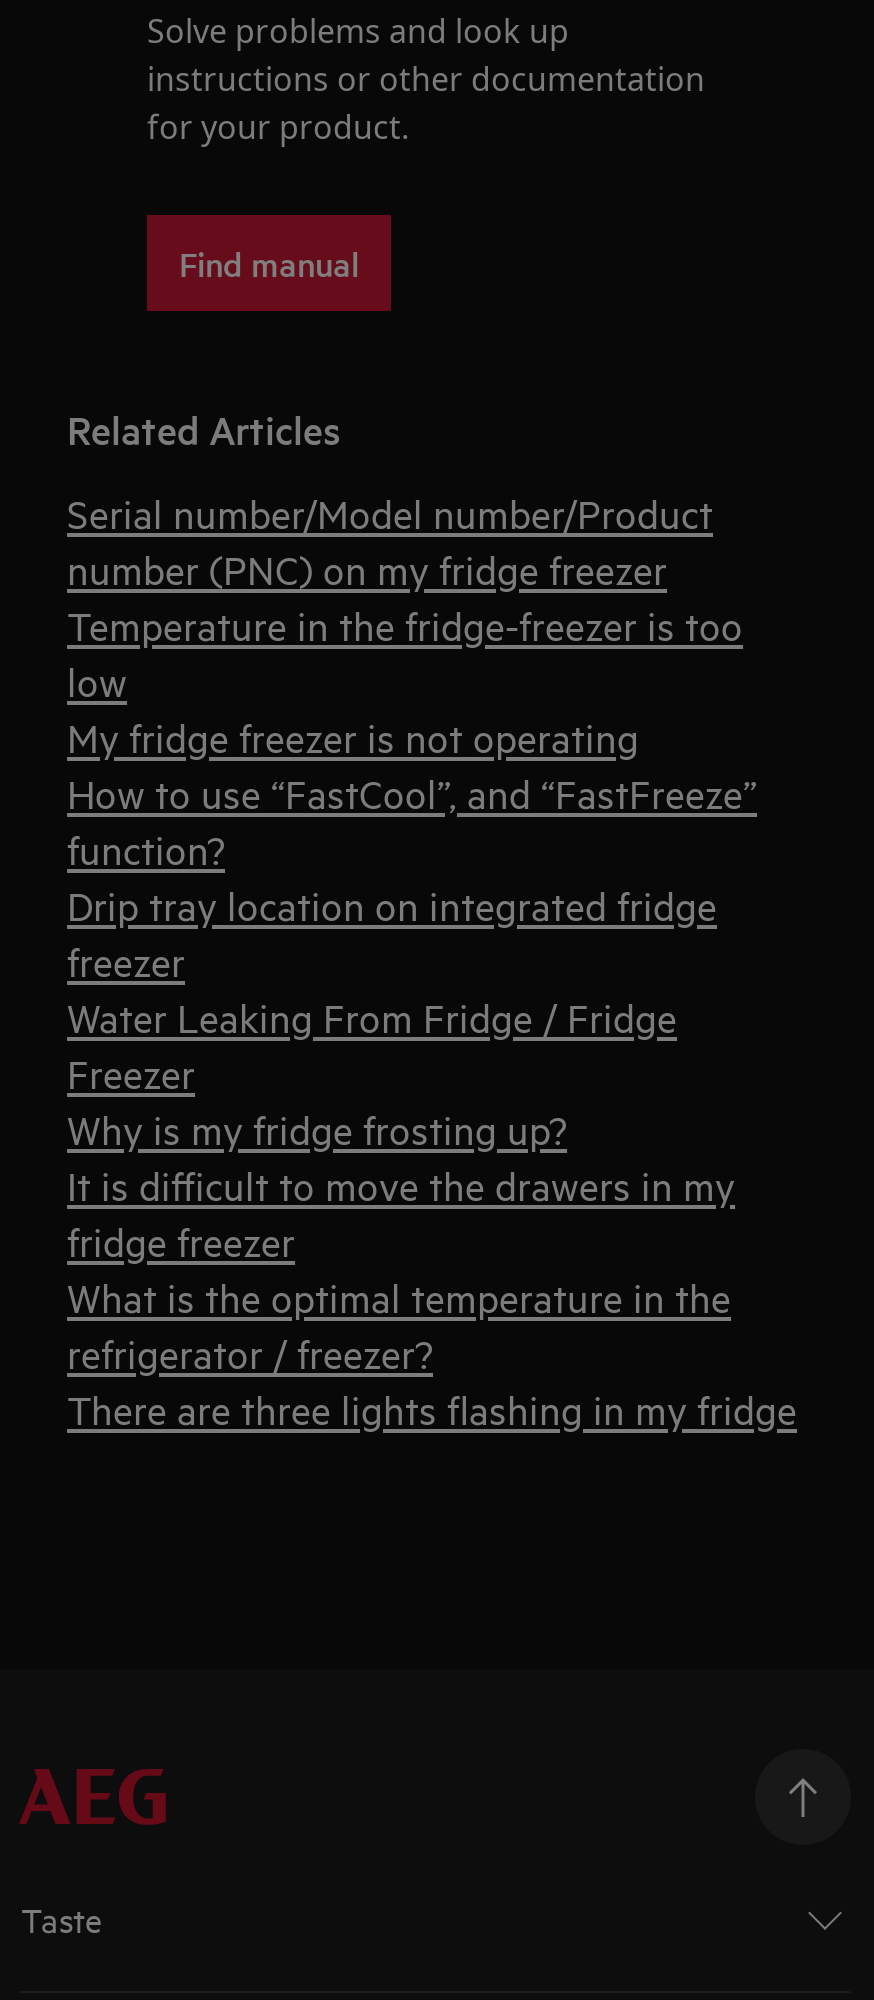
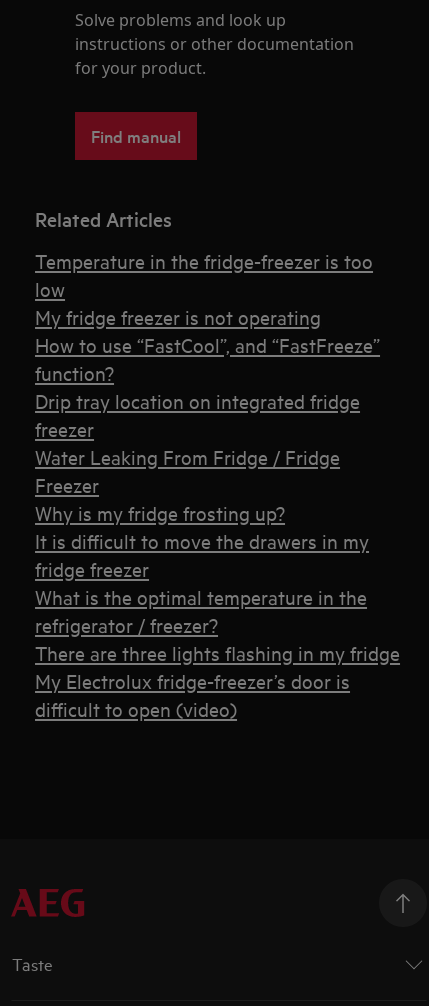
[67,488,713,594] Serial number/Model number/Product | number (PNC) on my fridge freezer -> none
moved [67,600,797,1434] -> [35,248,400,665]: Temperature in the fridge-freezer is too | low | My fridge freezer is not operating | ... | refrigerator / freezer? | There are three lights flashing in my fridge
none -> [35,668,350,721] My Electrolux fridge-freezer’s door is | difficult to open (video)

